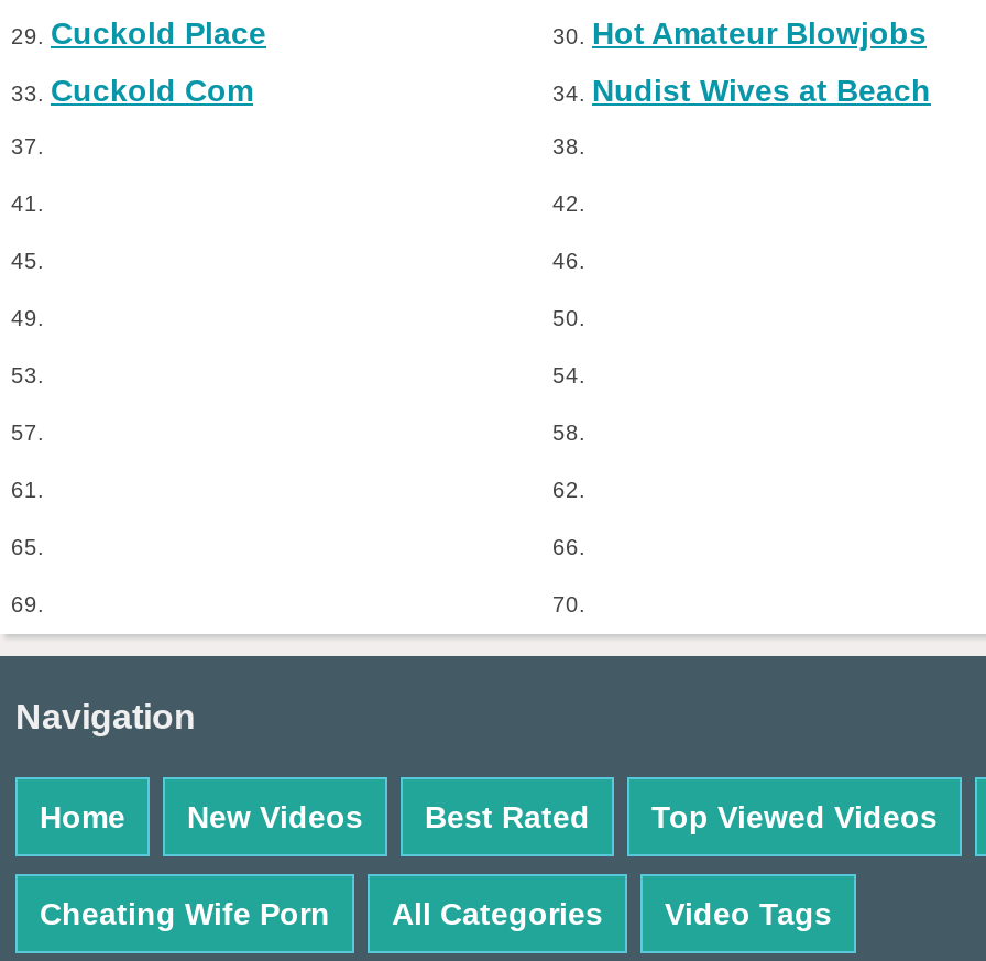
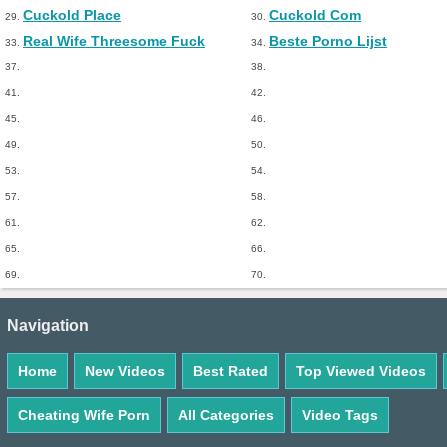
[552,15,927,51] 30. Hot Amateur Blowjobs -> [251,7,361,23] 30. Cuckold Com
[11,73,931,108] 33. Cuckold Com | 34. Nudist Wives at Beach -> [5,33,387,49] 33. Real Wife Threesome Fuck | 34. Beste Porno Lijst

